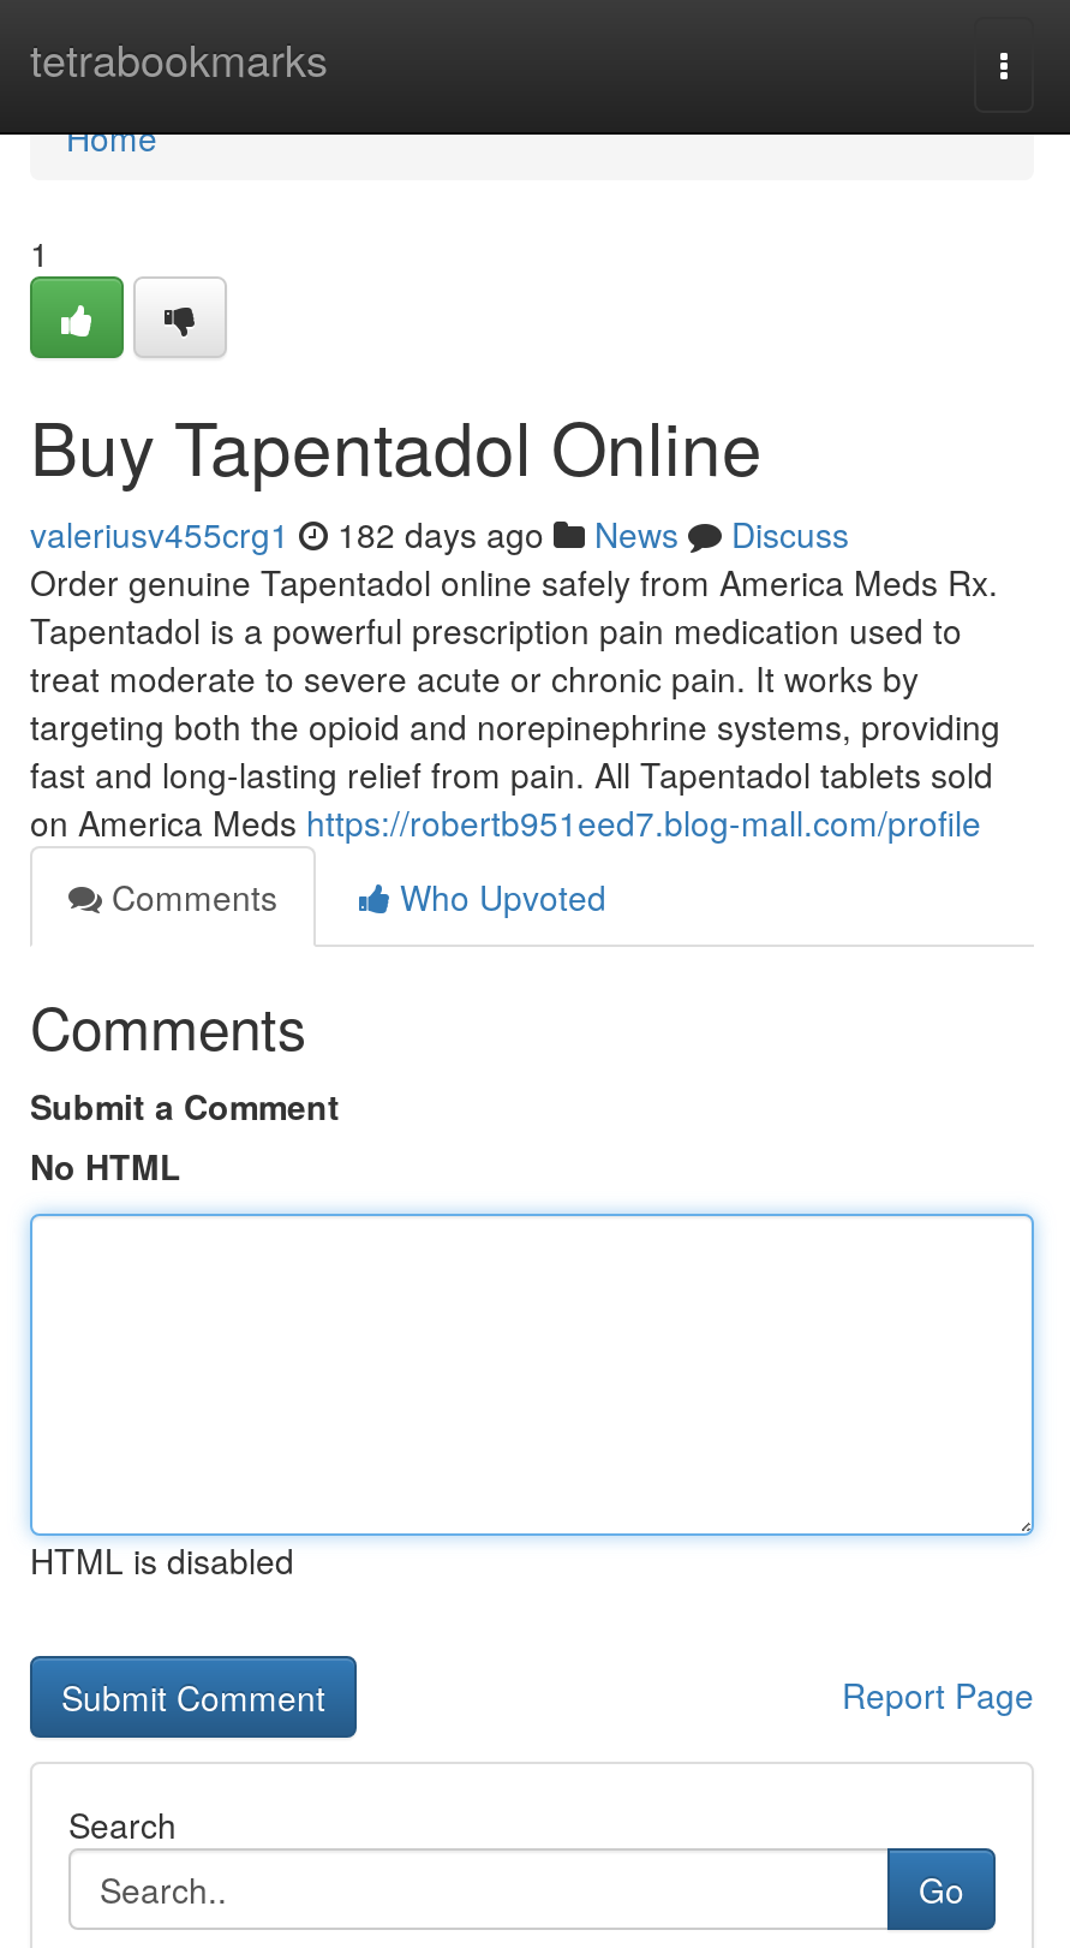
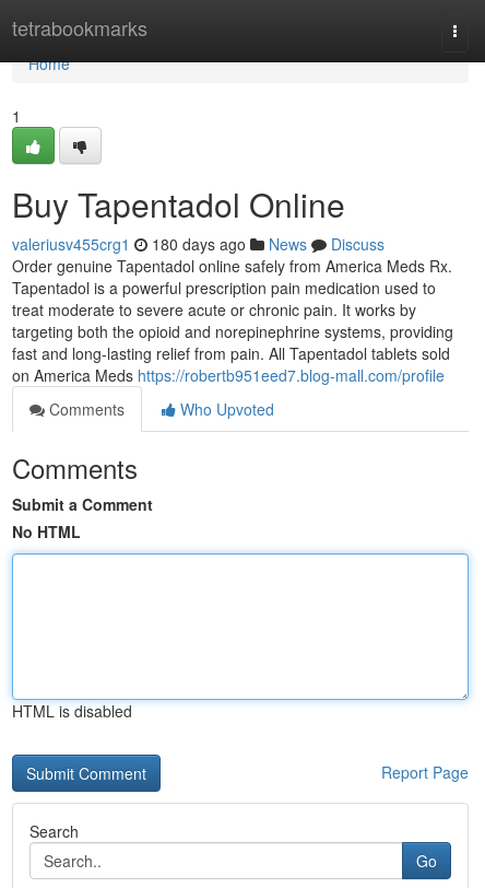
[30,510,849,558] valeriusv455crg1 182 days ago News Discuss -> [12,233,385,255] valeriusv455crg1 180 days ago News Discuss

